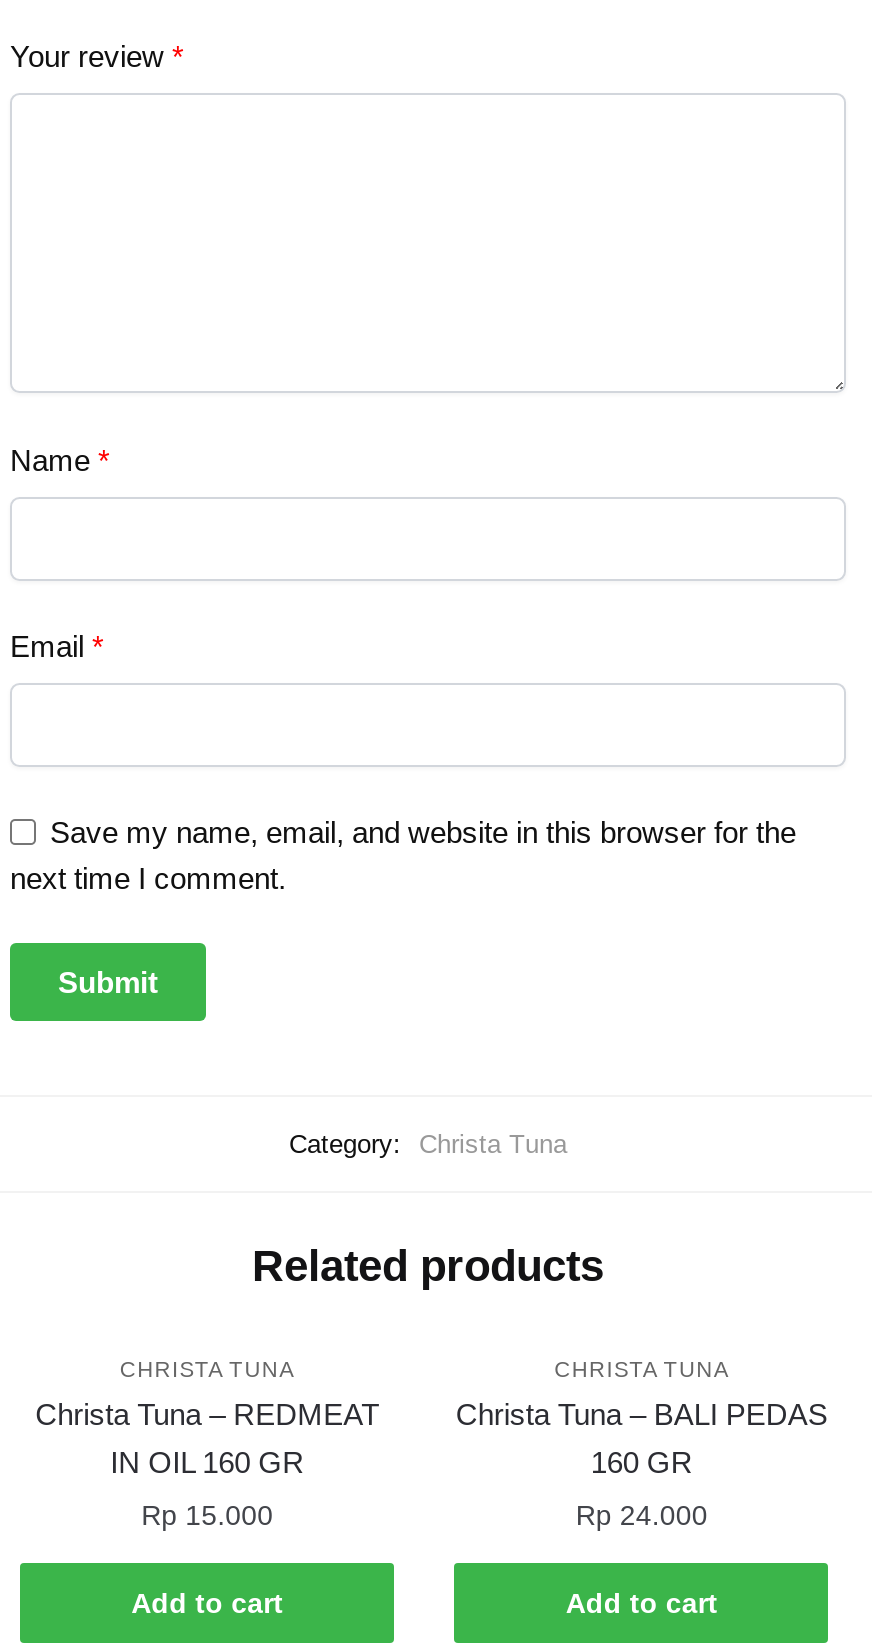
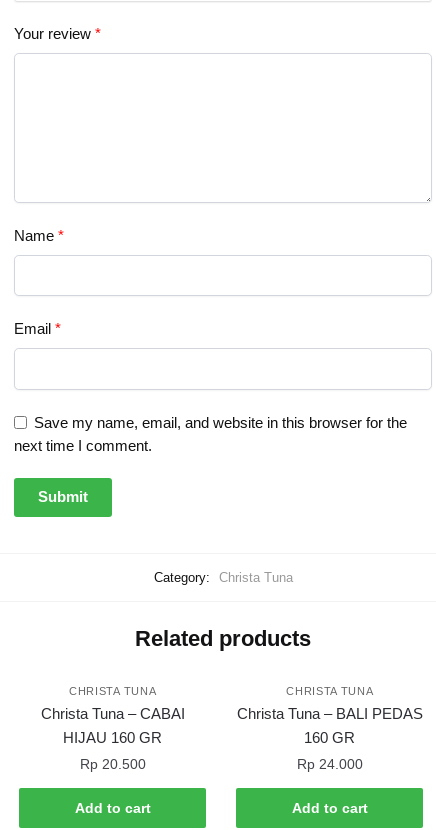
[35,1398,379,1480] Christa Tuna – REDMEAT | IN OIL 160 GR -> [41,705,185,746] Christa Tuna – CABAI | HIJAU 160 GR
[141,1500,273,1532] Rp 15.000 -> [80,756,146,772] Rp 20.500

